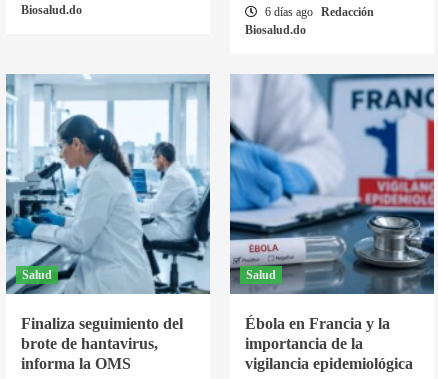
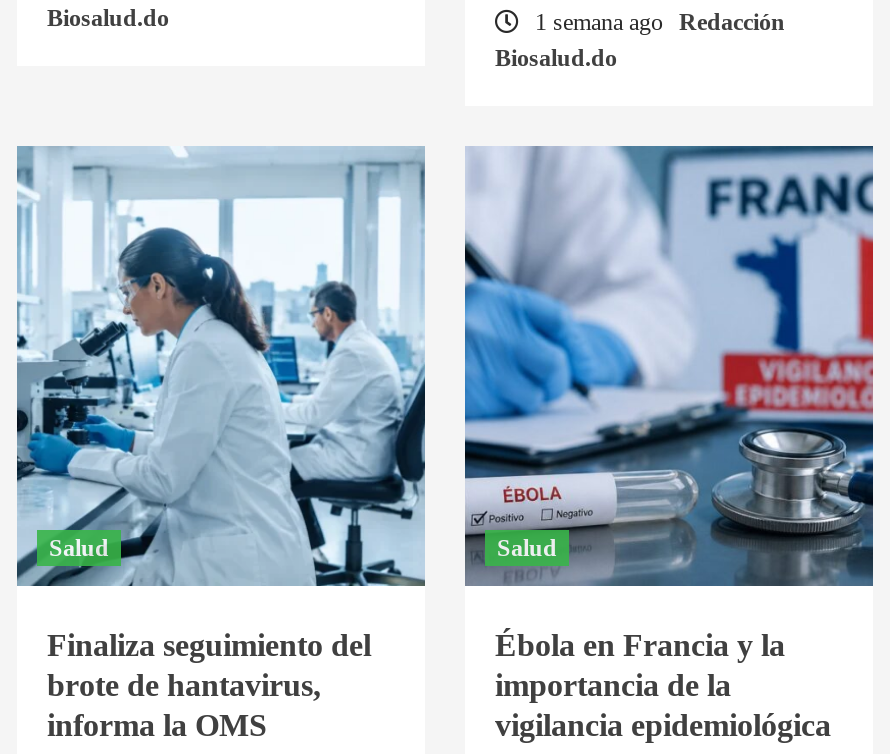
[262,4,374,18] 6 días ago Redacción -> [529,9,785,37] 1 semana ago Redacción

